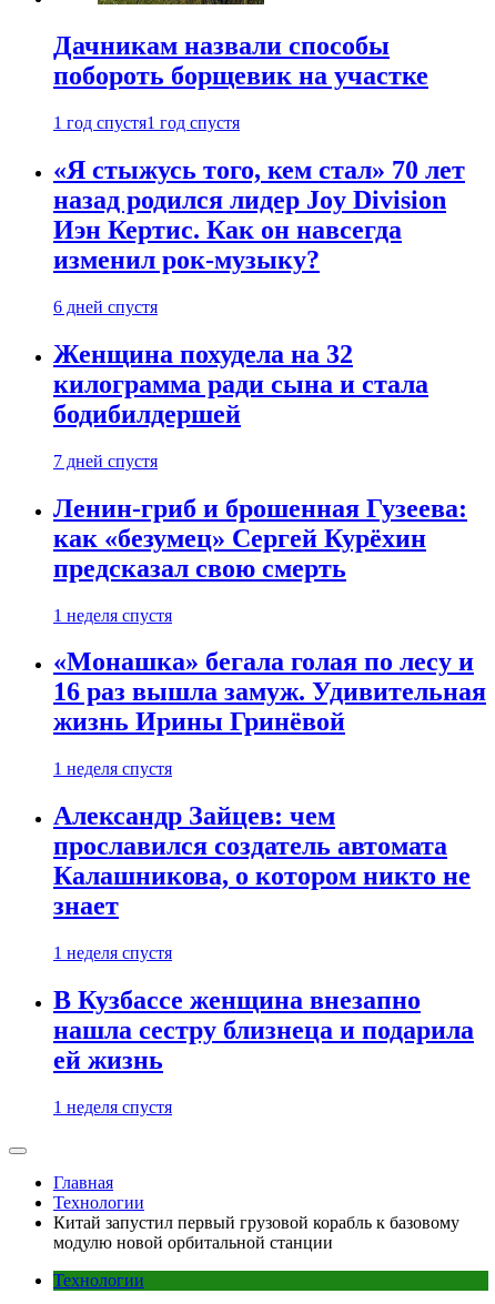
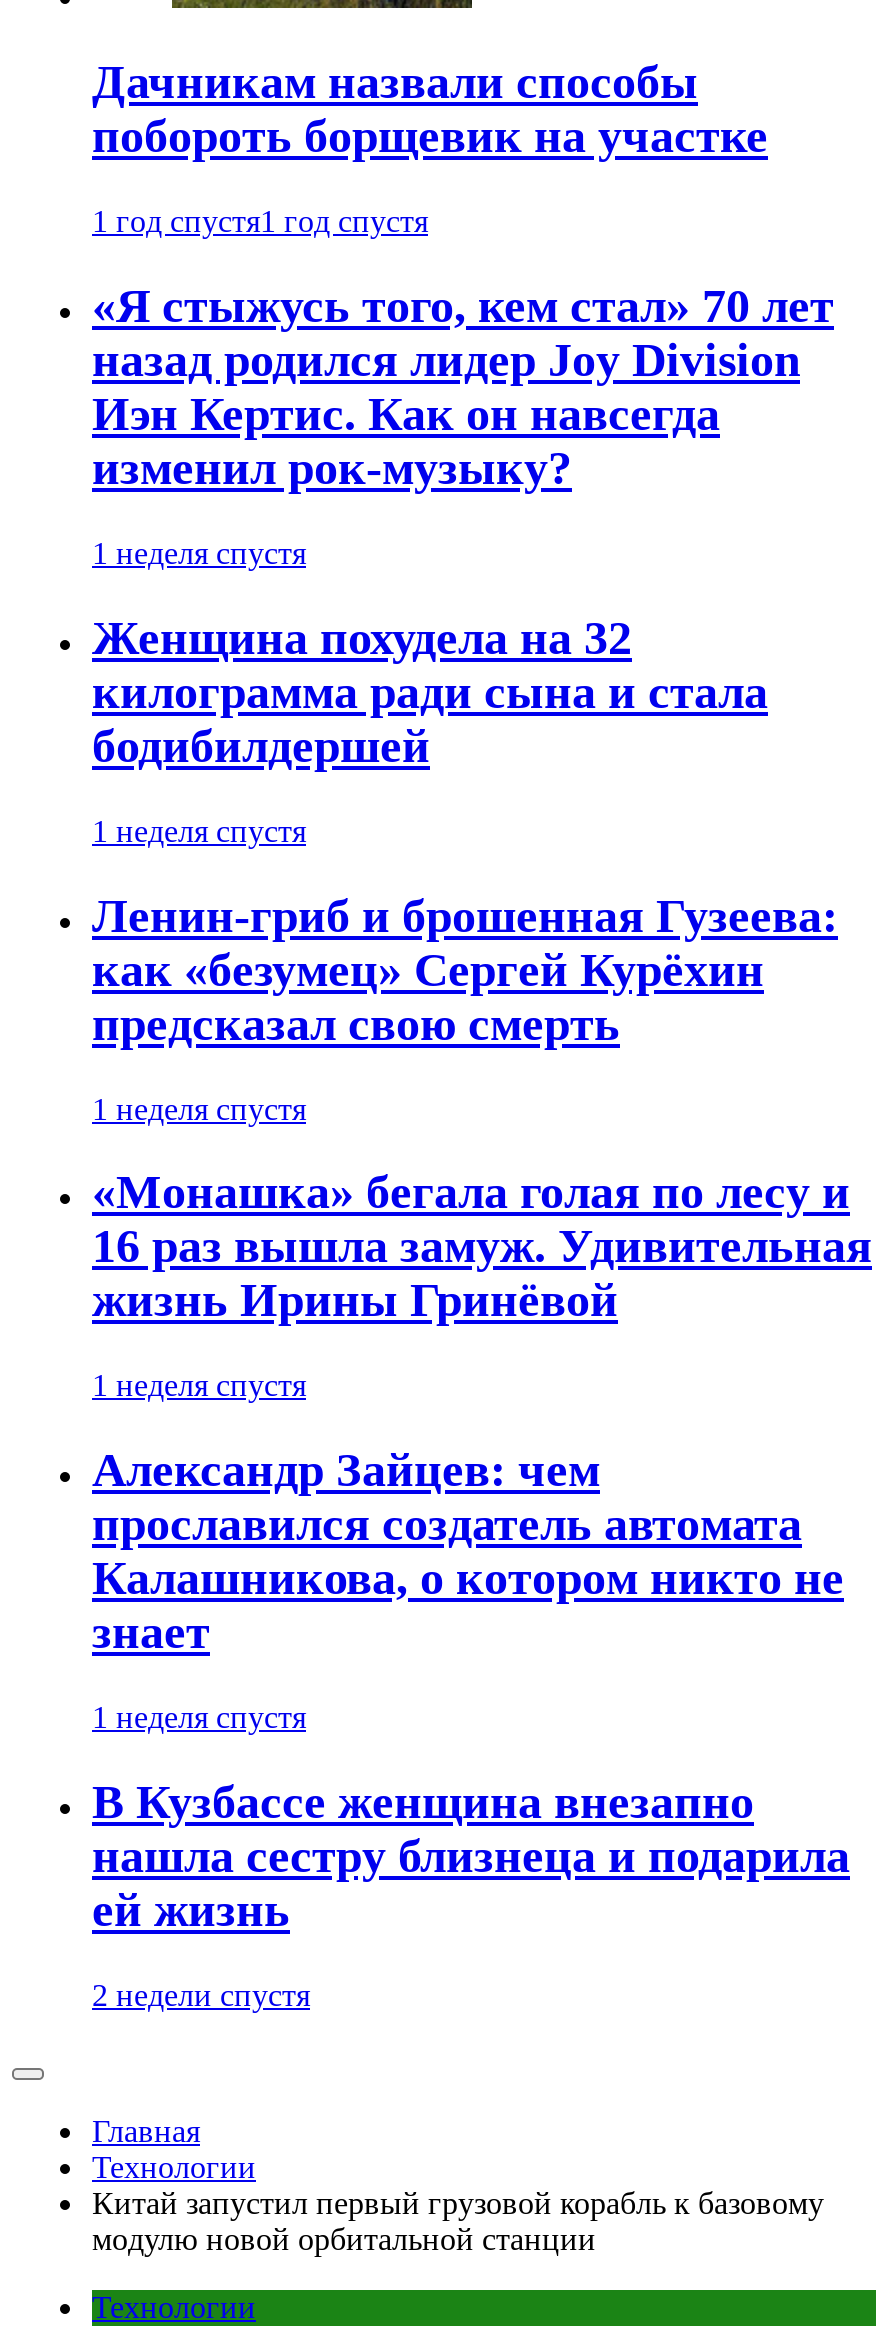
[53,297,158,316] 6 дней спустя -> [92,536,306,570] 1 неделя спустя
[53,451,158,470] 7 дней спустя -> [92,814,306,848] 1 неделя спустя
[53,1098,172,1116] 1 неделя спустя -> [92,1978,310,2012] 2 недели спустя

